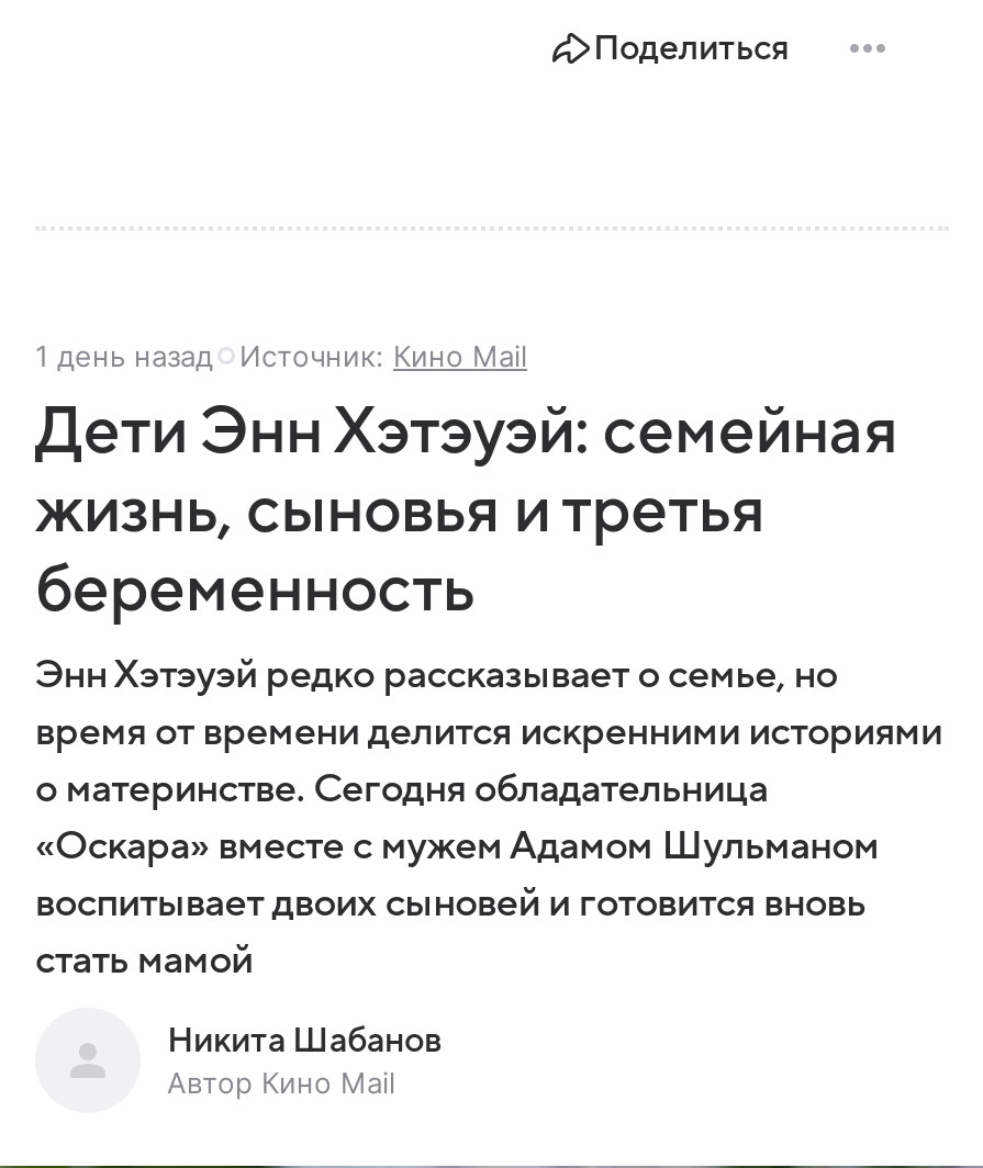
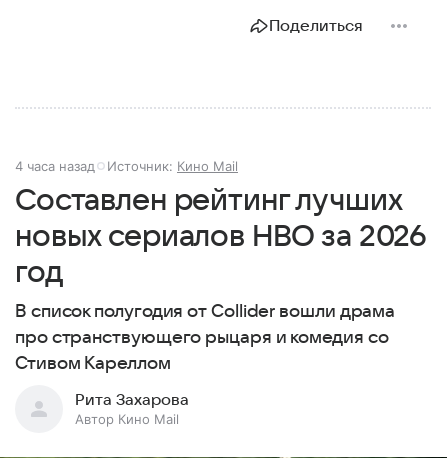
[35,337,527,373] 1 день назад Источник: Кино Mail -> [15,158,238,174] 4 часа назад Источник: Кино Mail
[35,395,942,981] Дети Энн Хэтэуэй: семейная | жизнь, сыновья и третья | беременность | Энн Хэтэуэй редко рассказывает о семье, но | время от времени делится искренними историями | о материнстве. Сегодня обладательница | «Оскара» вместе с мужем Адамом Шульманом | воспитывает двоих сыновей и готовится вновь | стать мамой -> [15,184,427,373] Составлен рейтинг лучших | новых сериалов HBO за 2026 | год | В список полугодия от Collider вошли драма | про странствующего рыцаря и комедия со | Стивом Кареллом
[167,1020,442,1060] Никита Шабанов -> [75,391,189,409] Рита Захарова

